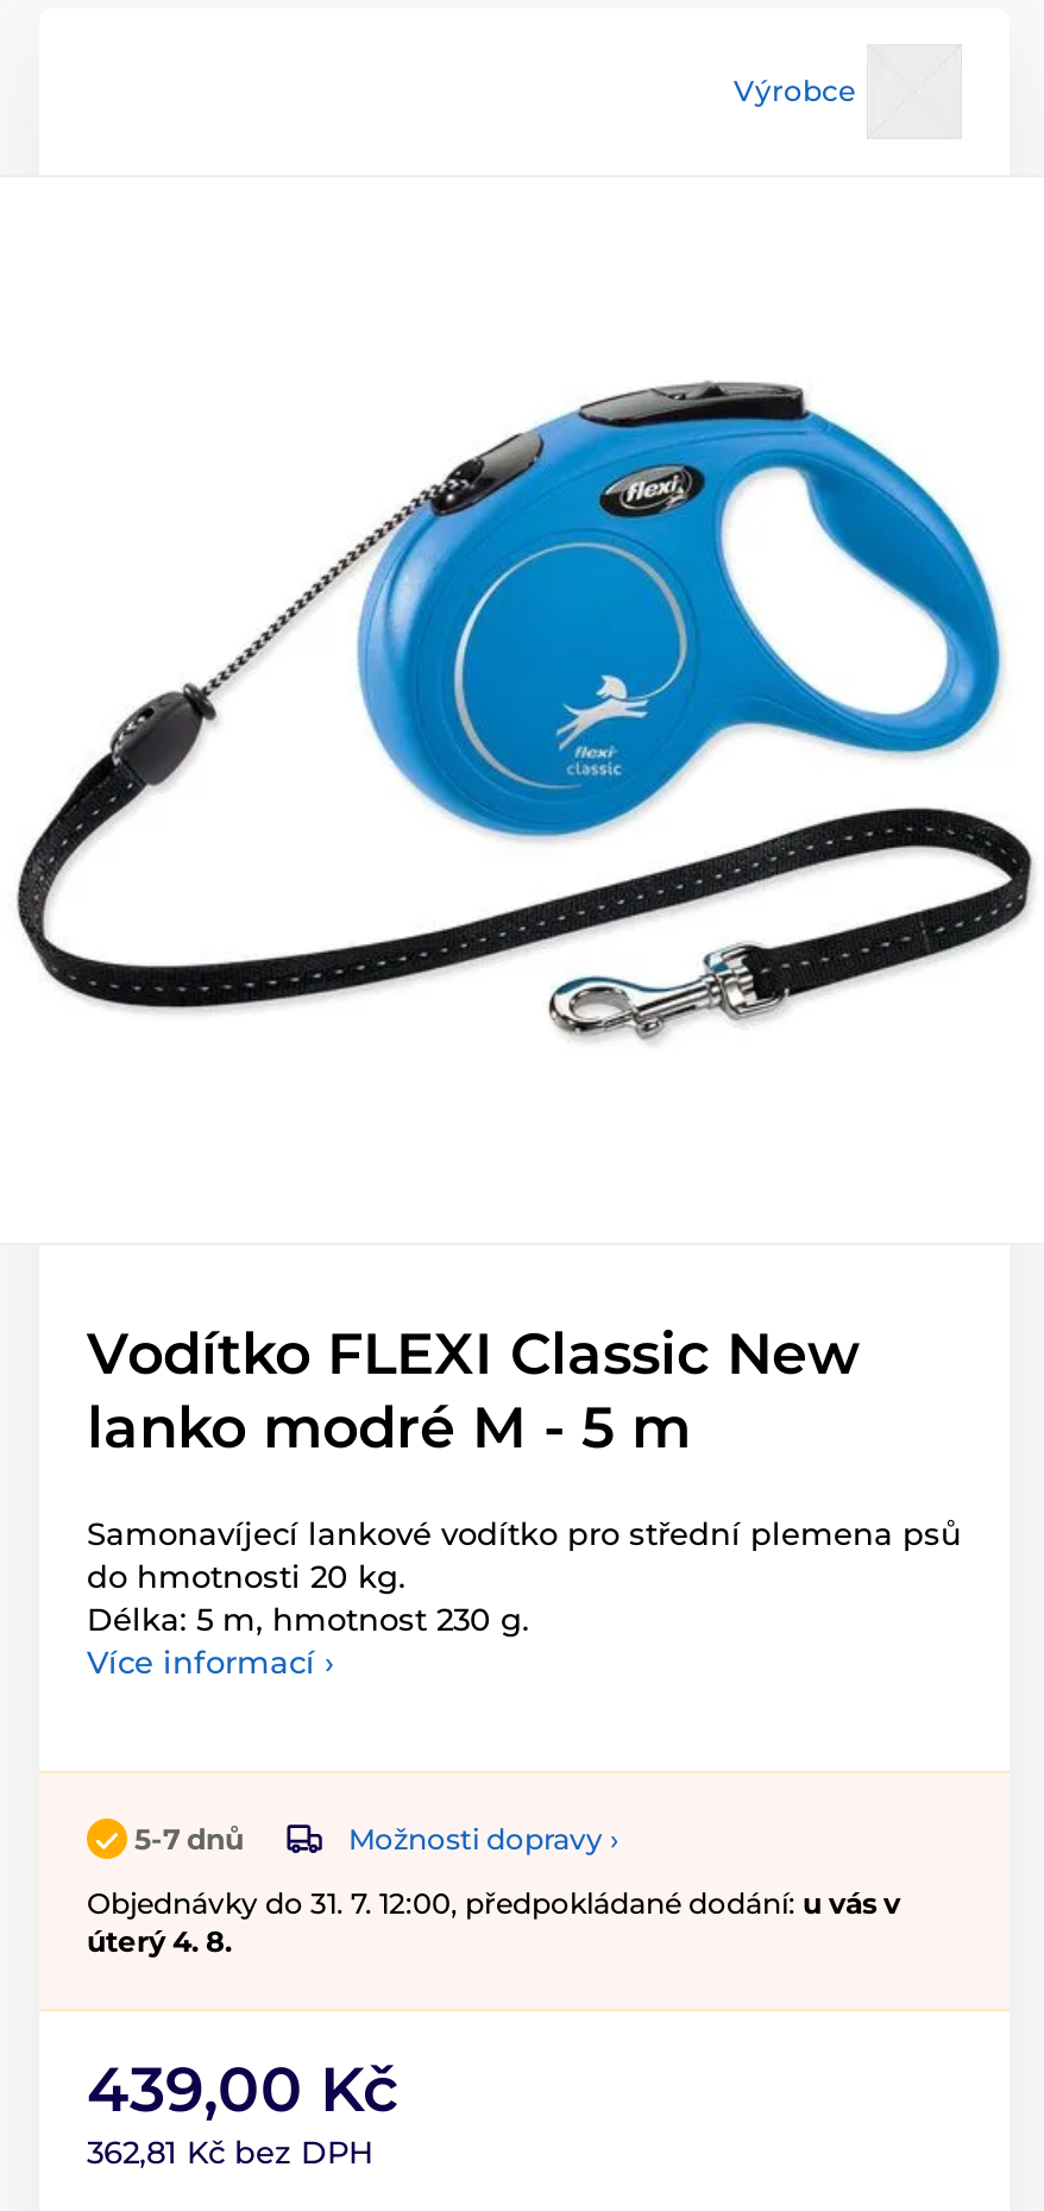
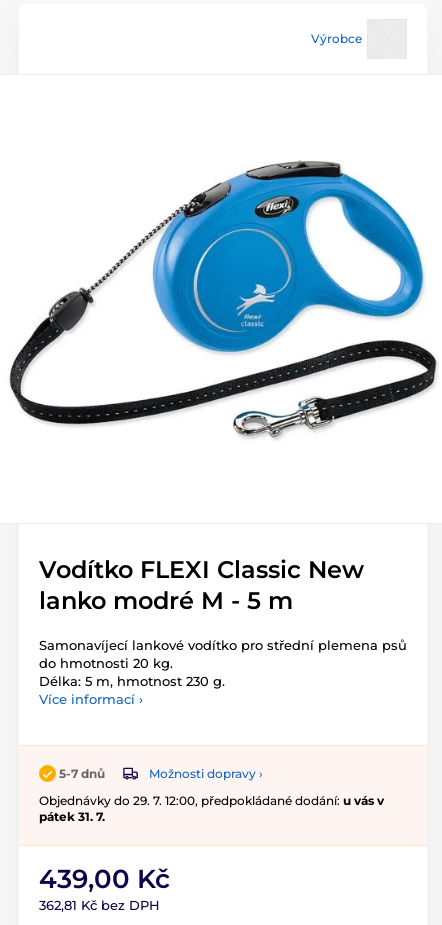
[87,1886,900,1960] Objednávky do 31. 7. 12:00, předpokládané dodání: u vás v | úterý 4. 8. -> [39,793,384,824] Objednávky do 29. 7. 12:00, předpokládané dodání: u vás v | pátek 31. 7.

